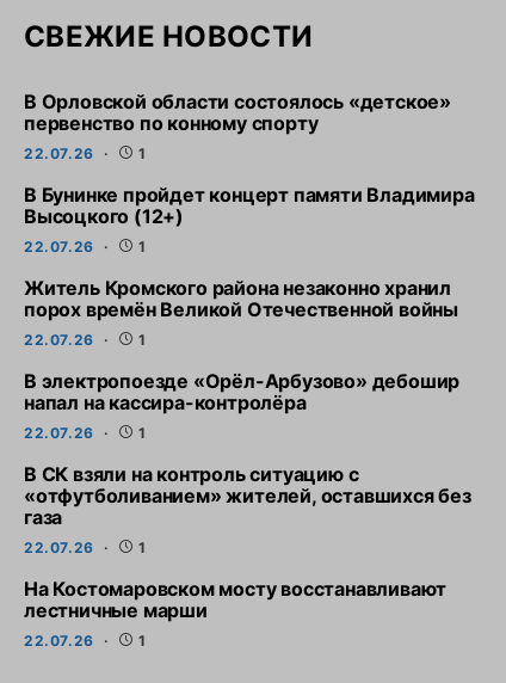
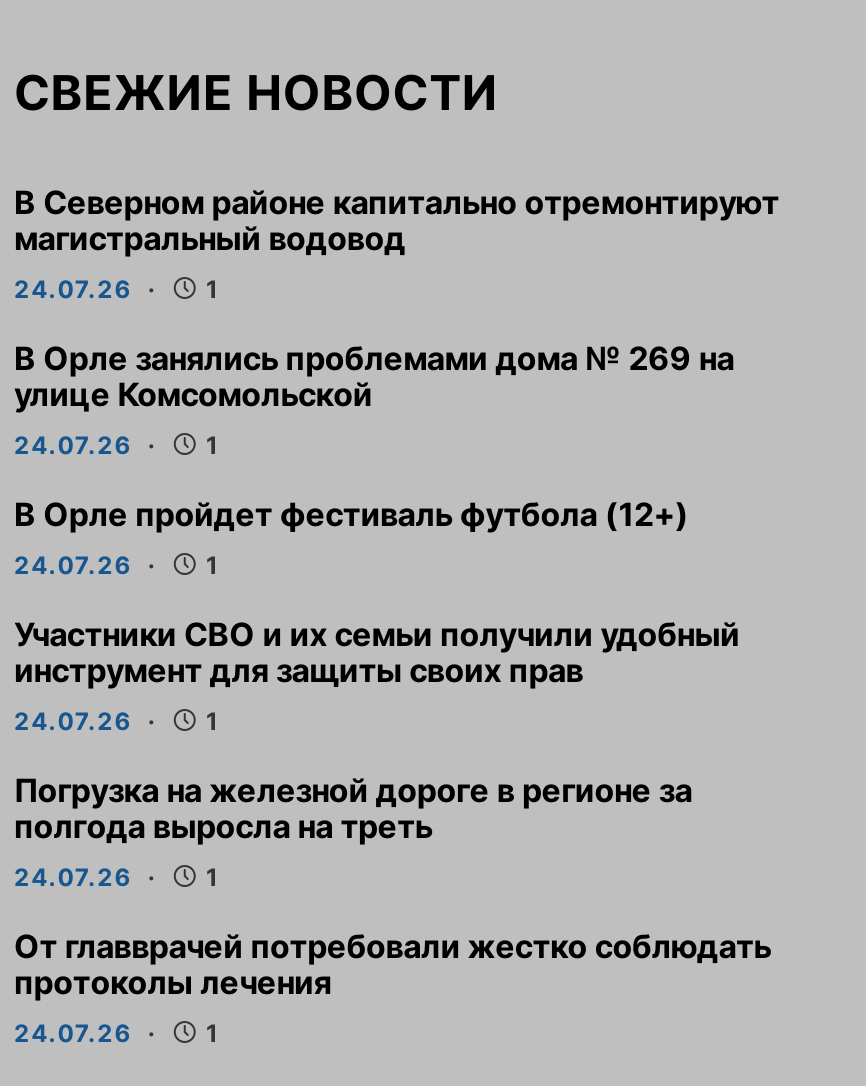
[24,90,451,162] В Орловской области состоялось «детское» | первенство по конному спорту | 22.07.26 -> [14,182,779,304] В Северном районе капитально отремонтируют | магистральный водовод | 24.07.26
[24,183,474,256] В Бунинке пройдет концерт памяти Владимира | Высоцкого (12+) | 22.07.26 -> [14,338,734,460] В Орле занялись проблемами дома № 269 на | улице Комсомольской | 24.07.26
[24,276,458,349] Житель Кромского района незаконно хранил | порох времён Великой Отечественной войны | 22.07.26 -> [14,494,689,580] В Орле пройдет фестиваль футбола (12+) | 24.07.26
[24,369,460,442] В электропоезде «Орёл-Арбузово» дебошир | напал на кассира-контролёра | 22.07.26 -> [14,614,740,736] Участники СВО и их семьи получили удобный | инструмент для защиты своих прав | 24.07.26
[24,462,471,556] В СК взяли на контроль ситуацию с | «отфутболиванием» жителей, оставшихся без | газа | 22.07.26 -> [14,770,692,892] Погрузка на железной дороге в регионе за | полгода выросла на треть | 24.07.26
[24,577,447,650] На Костомаровском мосту восстанавливают | лестничные марши | 22.07.26 -> [14,926,771,1048] От главврачей потребовали жестко соблюдать | протоколы лечения | 24.07.26

